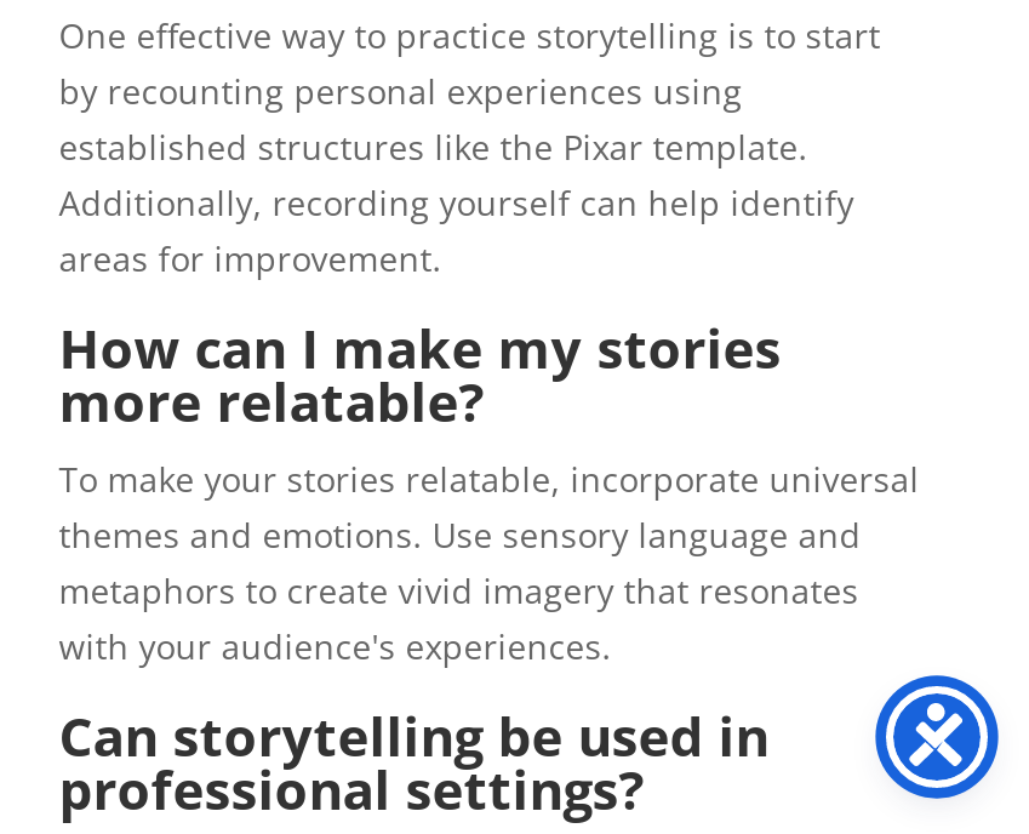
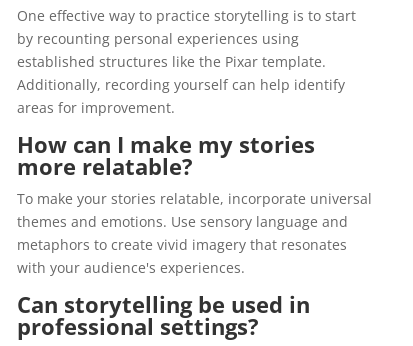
[871,672,1002,802] [image] -> none

